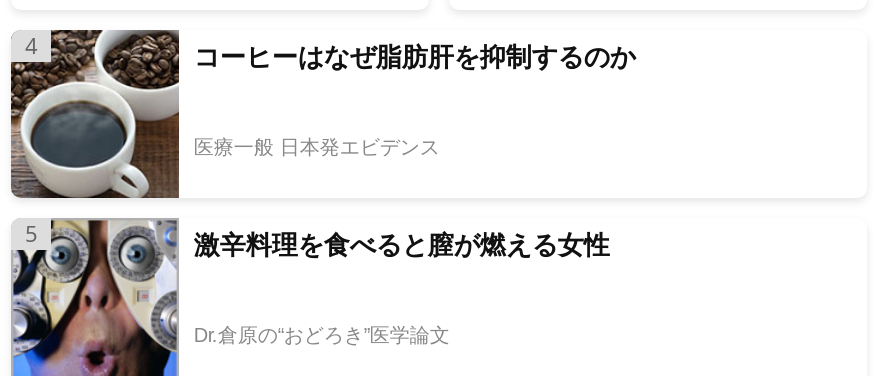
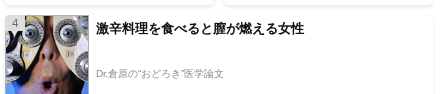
[9,28,636,248] [image] | コーヒーはなぜ脂肪肝を抑制するのか | 医療一般 日本発エビデンス | 5 -> none

